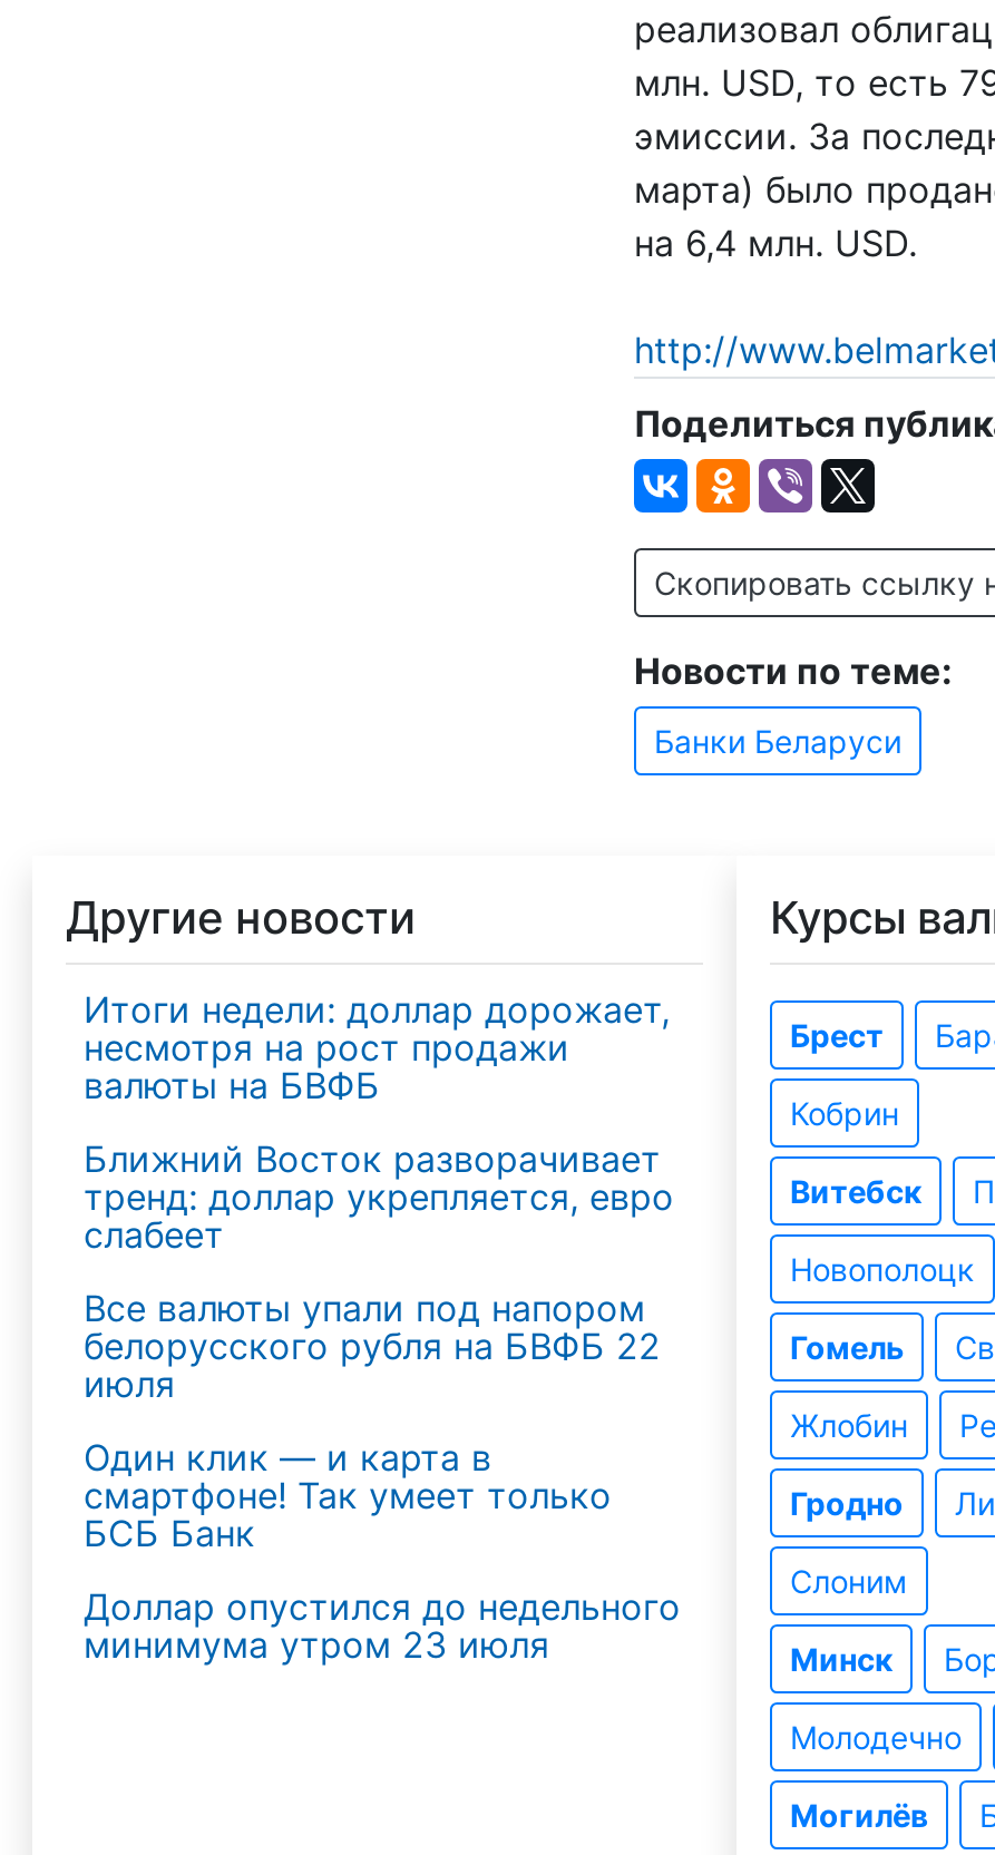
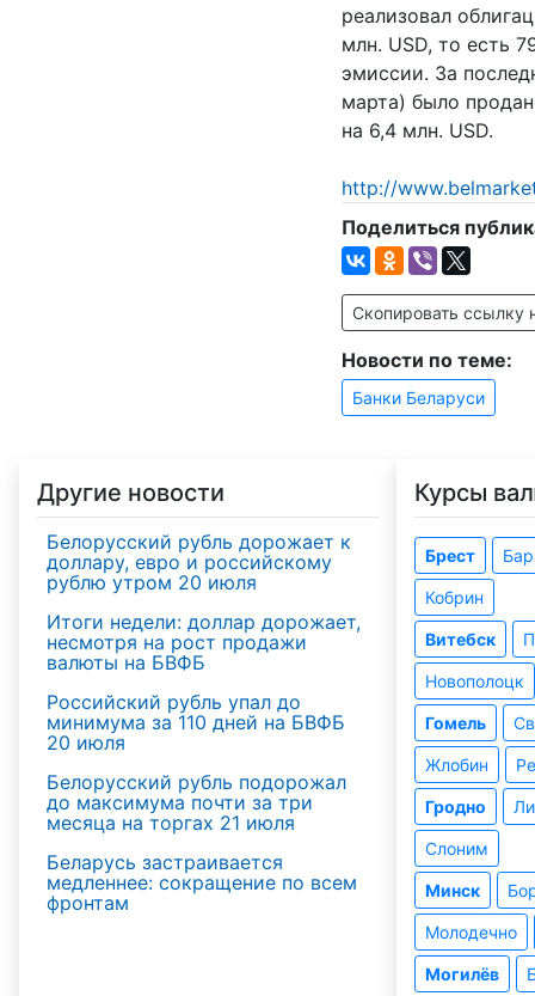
none -> [47,530,351,594] Белорусский рубль дорожает к | доллару, евро и российскому | рублю утром 20 июля
moved [84,987,670,1107] -> [47,610,361,674]: Итоги недели: доллар дорожает, | несмотря на рост продажи | валюты на БВФБ
[84,1136,681,1667] Ближний Восток разворачивает | тренд: доллар укрепляется, евро | слабеет | Все валюты упали под напором | белорусского рубля на БВФБ 22 | июля | Один клик — и карта в | смартфоне! Так умеет только | БСБ Банк | Доллар опустился до недельного | минимума утром 23 июля -> [47,690,357,915] Российский рубль упал до | минимума за 110 дней на БВФБ | 20 июля | Белорусский рубль подорожал | до максимума почти за три | месяца на торгах 21 июля | Беларусь застраивается | медленнее: сокращение по всем | фронтам

